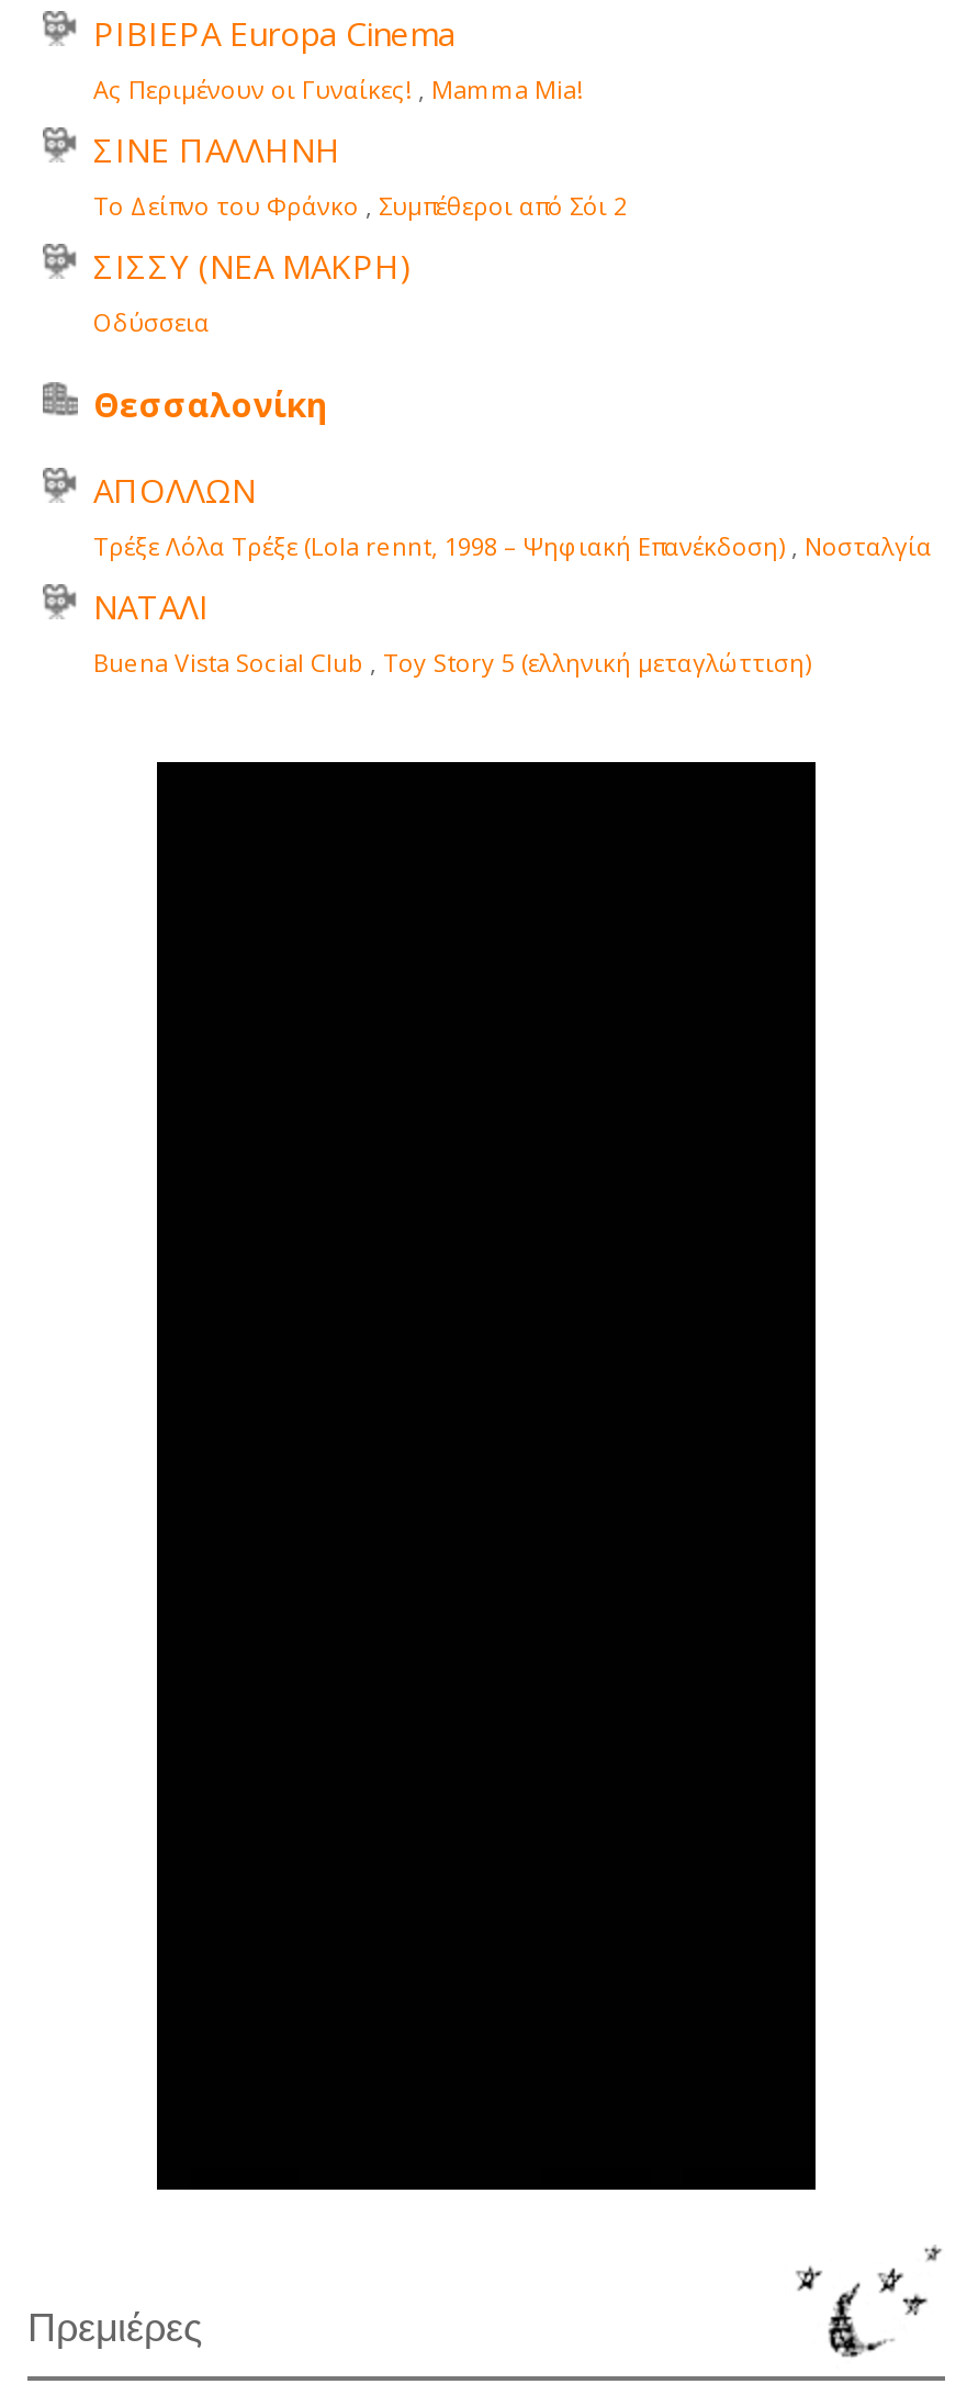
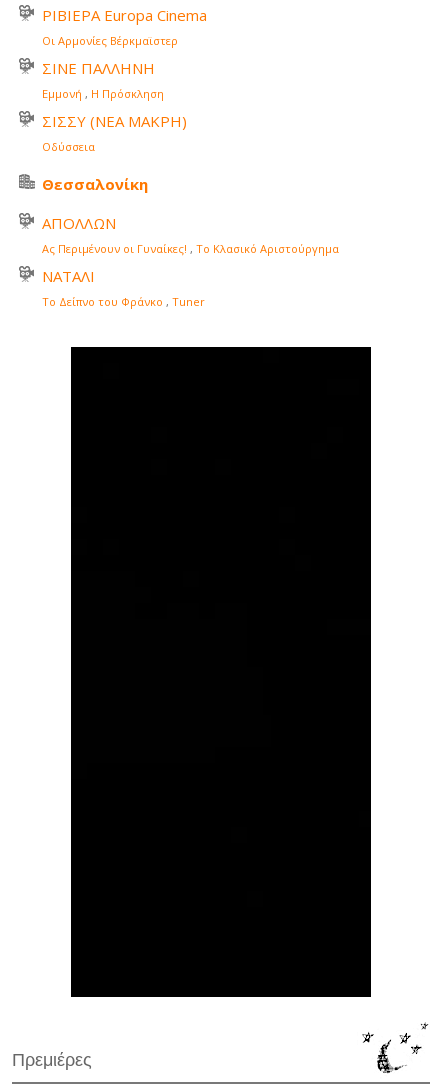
[93,72,583,105] Ας Περιμένουν οι Γυναίκες!, Mamma Mia! -> [42,33,178,48] Οι Αρμονίες Βέρκμαϊστερ
[93,188,627,221] Το Δείπνο του Φράνκο, Συμπέθεροι από Σόι 2 -> [42,86,164,101] Εμμονή, Η Πρόσκληση
[93,529,932,562] Τρέξε Λόλα Τρέξε (Lola rennt, 1998 – Ψηφιακή Επανέκδοση), Νοσταλγία -> [42,241,339,256] Ας Περιμένουν οι Γυναίκες!, Το Κλασικό Αριστούργημα
[93,645,811,678] Buena Vista Social Club, Toy Story 5 (ελληνική μεταγλώττιση) -> [42,294,205,309] Το Δείπνο του Φράνκο, Tuner

